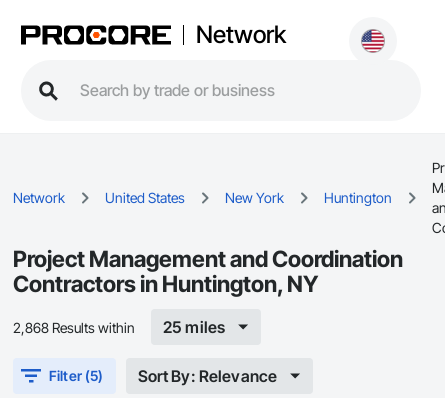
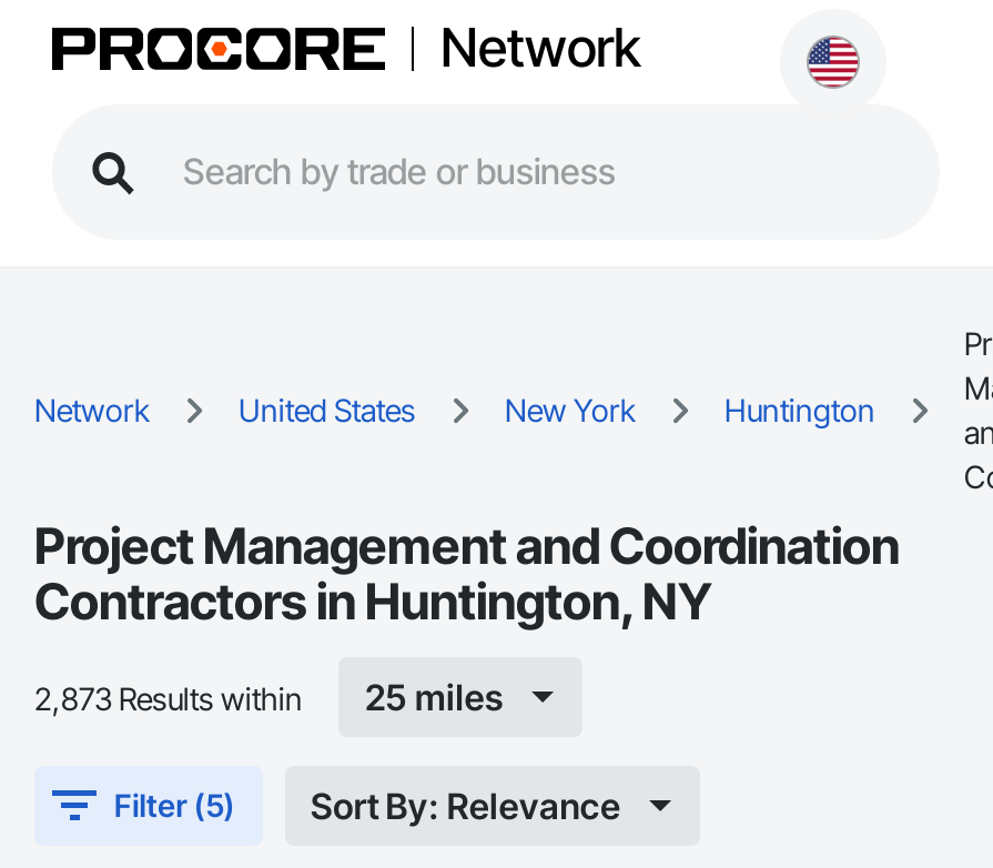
[13,318,135,335] 2,868 Results within -> [34,678,303,716] 2,873 Results within

